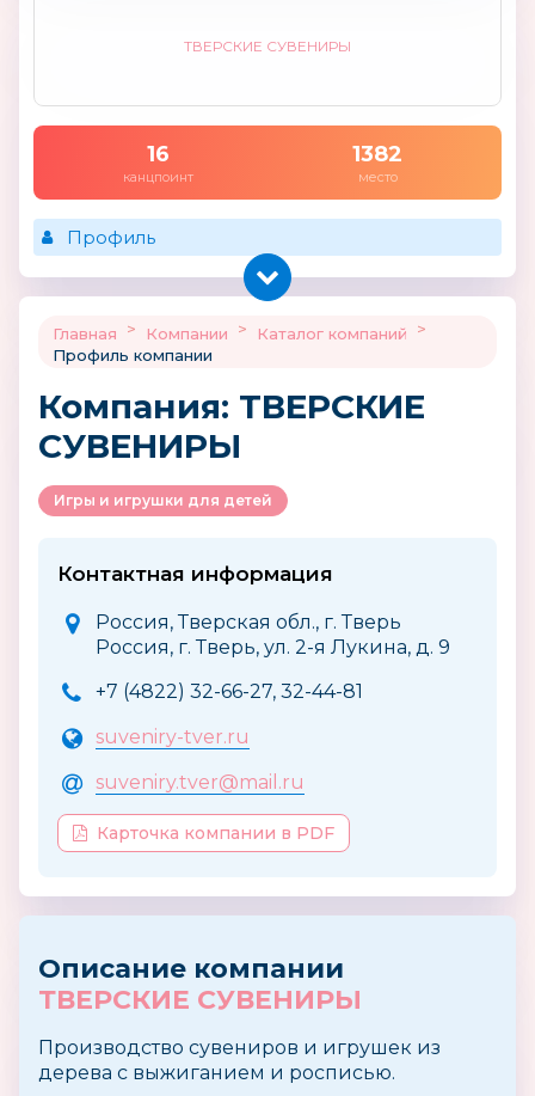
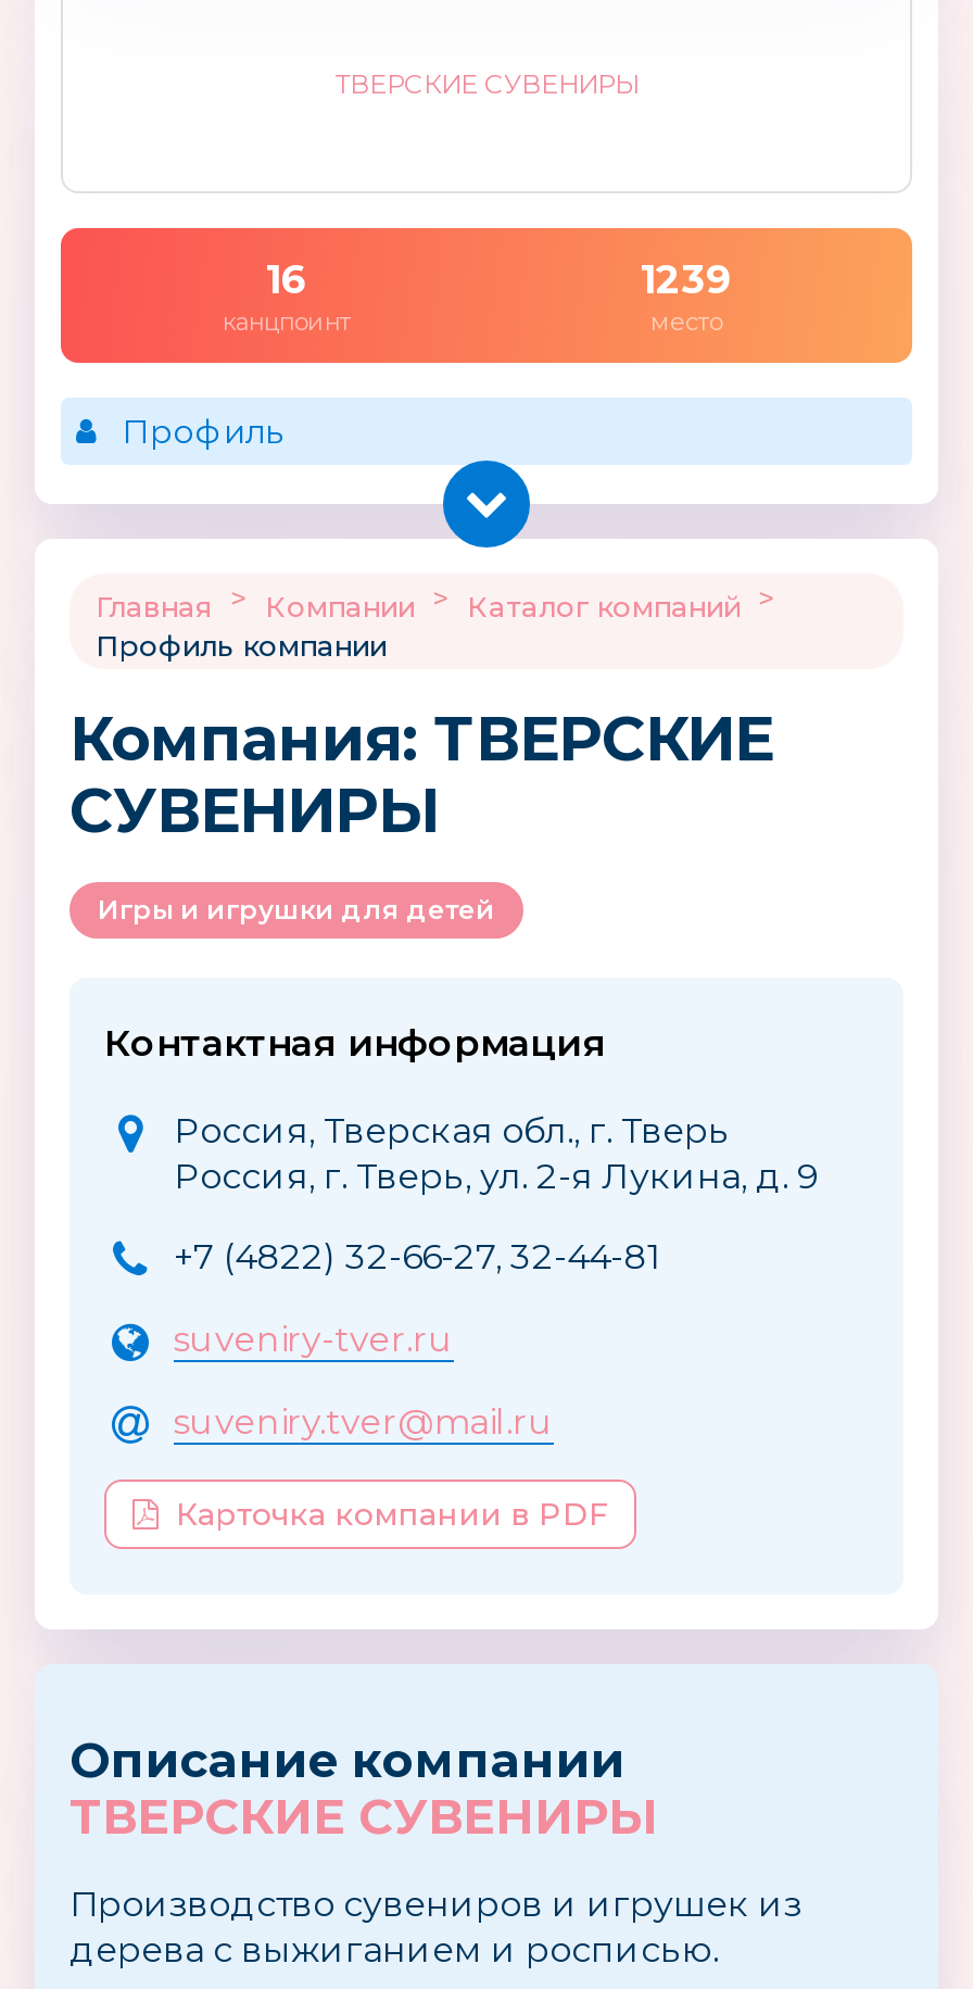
[352,141,402,167] 1382 -> [641,256,732,304] 1239

